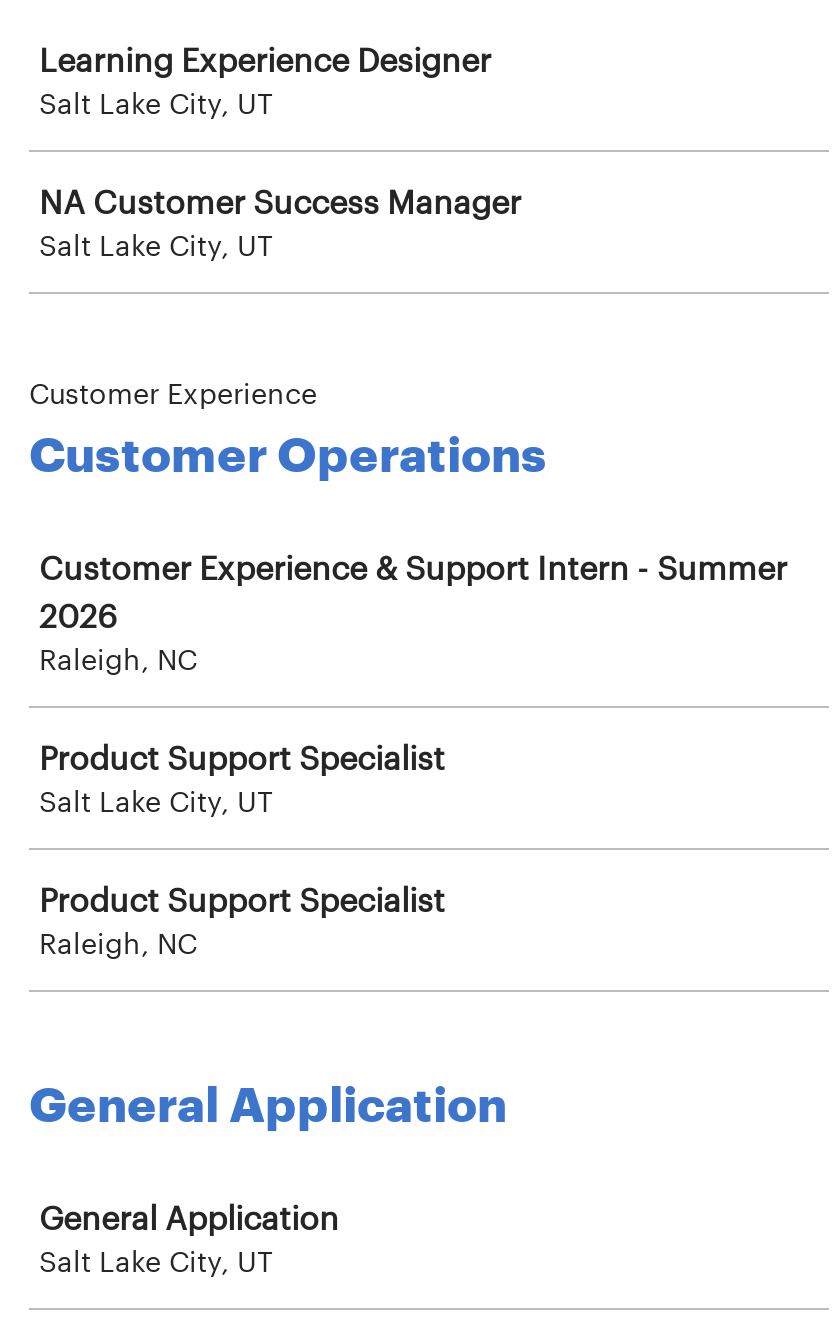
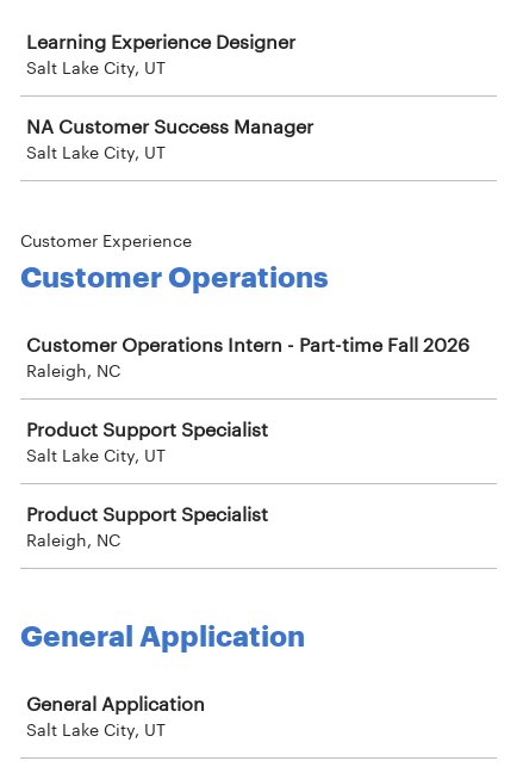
[39,548,787,634] Customer Experience & Support Intern - Summer | 2026 -> [26,333,469,355] Customer Operations Intern - Part-time Fall 2026

